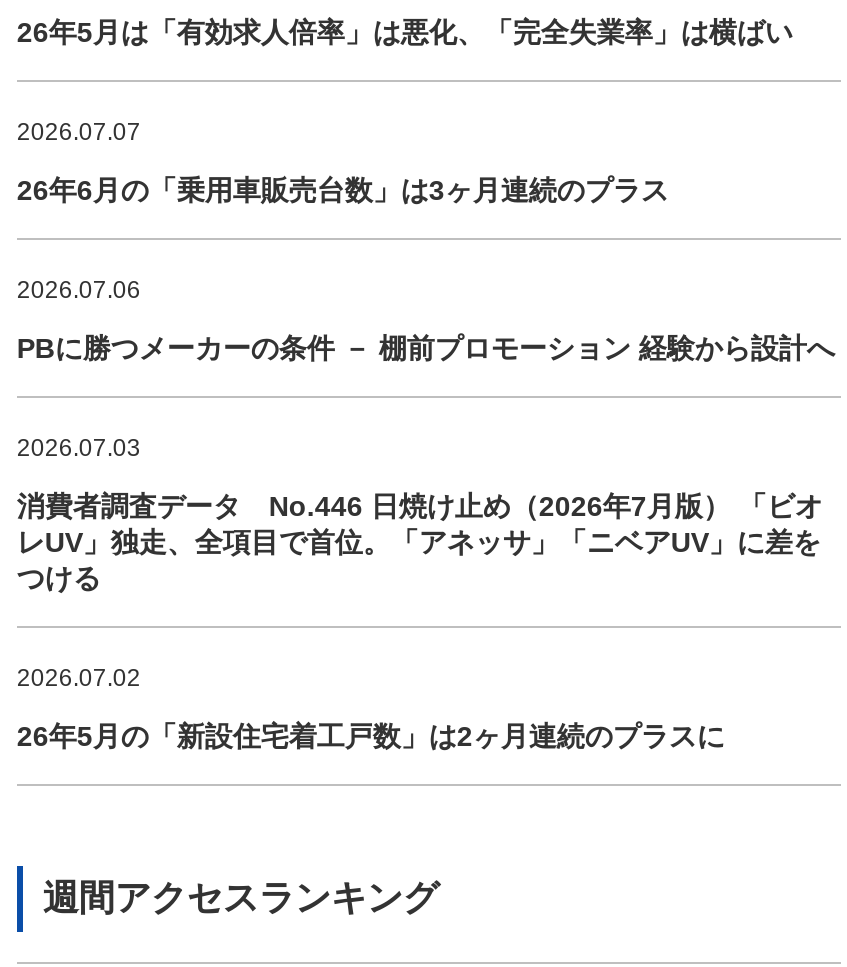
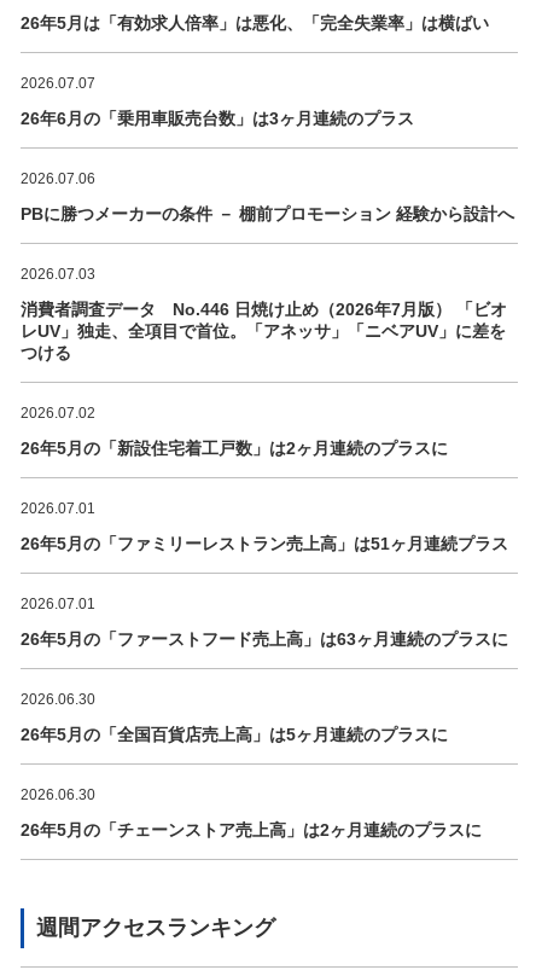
none -> [20,500,508,840] 2026.07.01 | 26年5月の「ファミリーレストラン売上高」は51ヶ月連続プラス | 2026.07.01 | 26年5月の「ファーストフード売上高」は63ヶ月連続のプラスに | 2026.06.30 | 26年5月の「全国百貨店売上高」は5ヶ月連続のプラスに | 2026.06.30 | 26年5月の「チェーンストア売上高」は2ヶ月連続のプラスに

